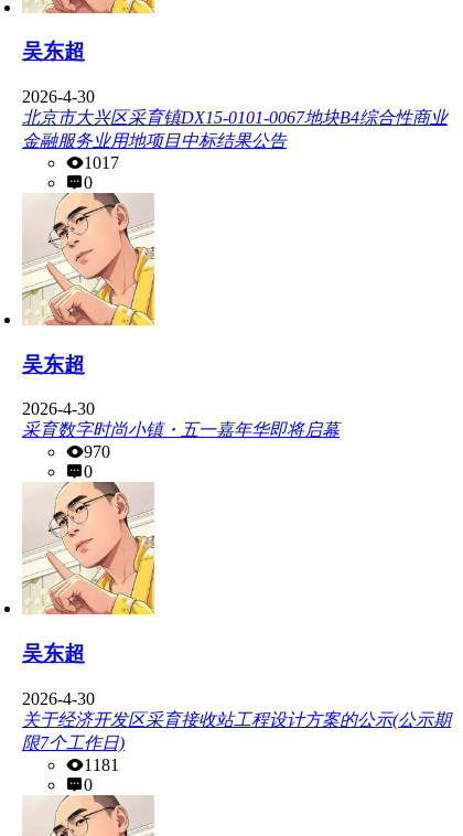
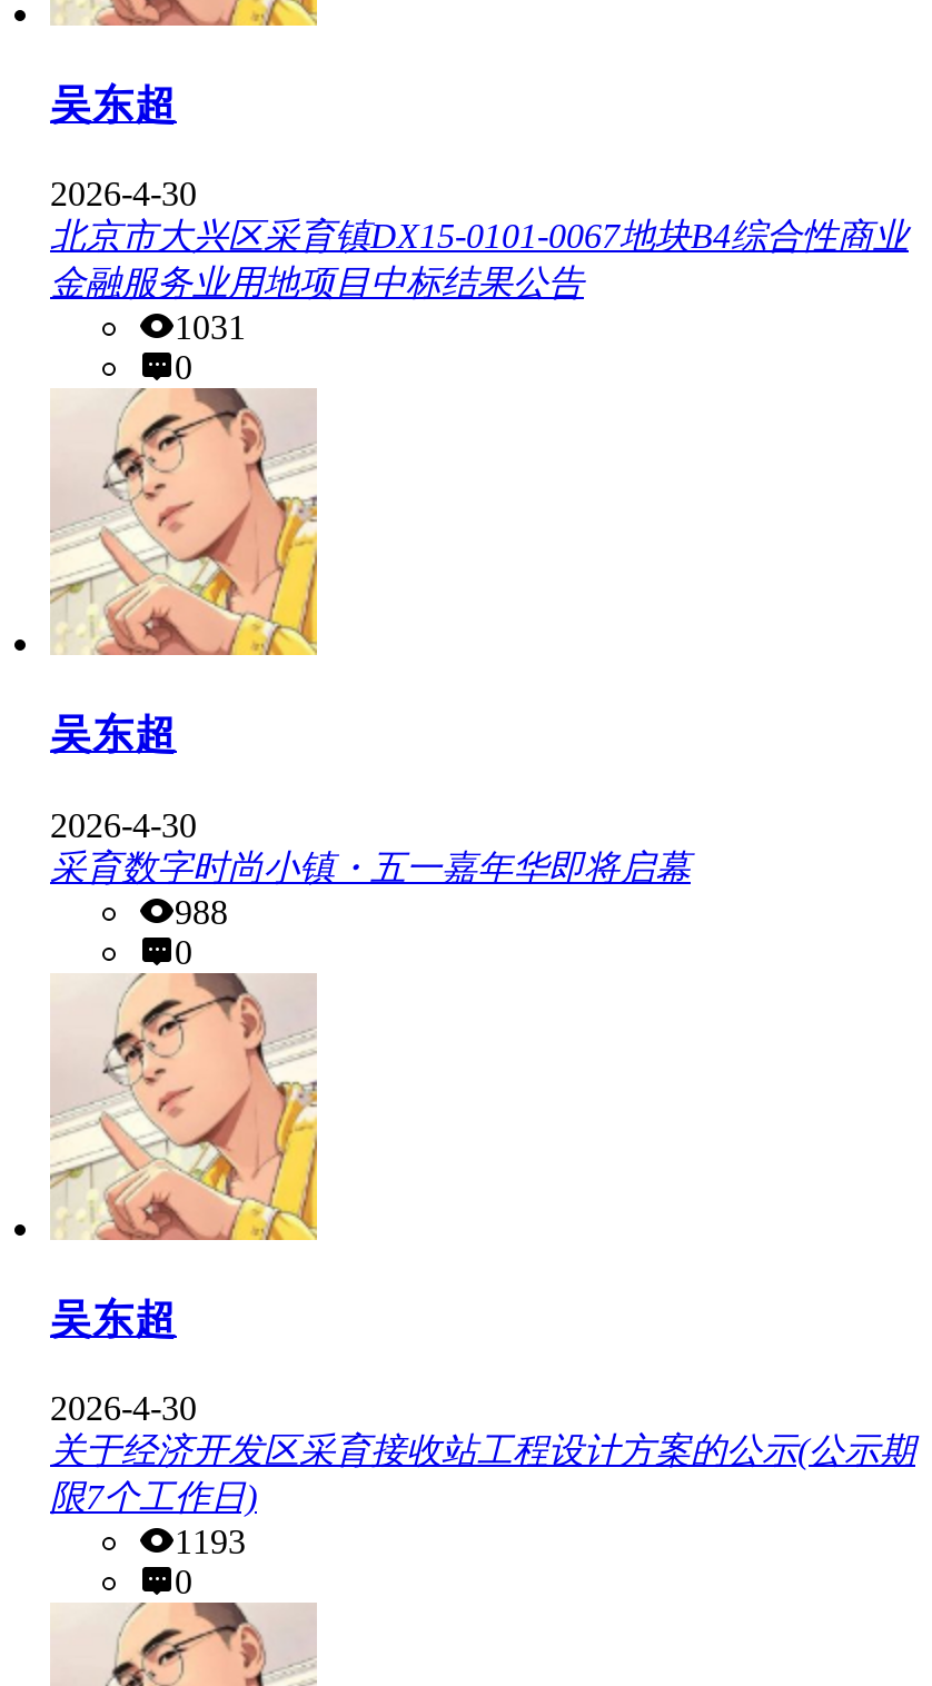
[84,153,119,172] 1017 -> [175,309,246,347] 1031
[84,443,110,461] 970 -> [175,893,228,931] 988
[84,755,119,774] 1181 -> [175,1523,246,1561] 1193

